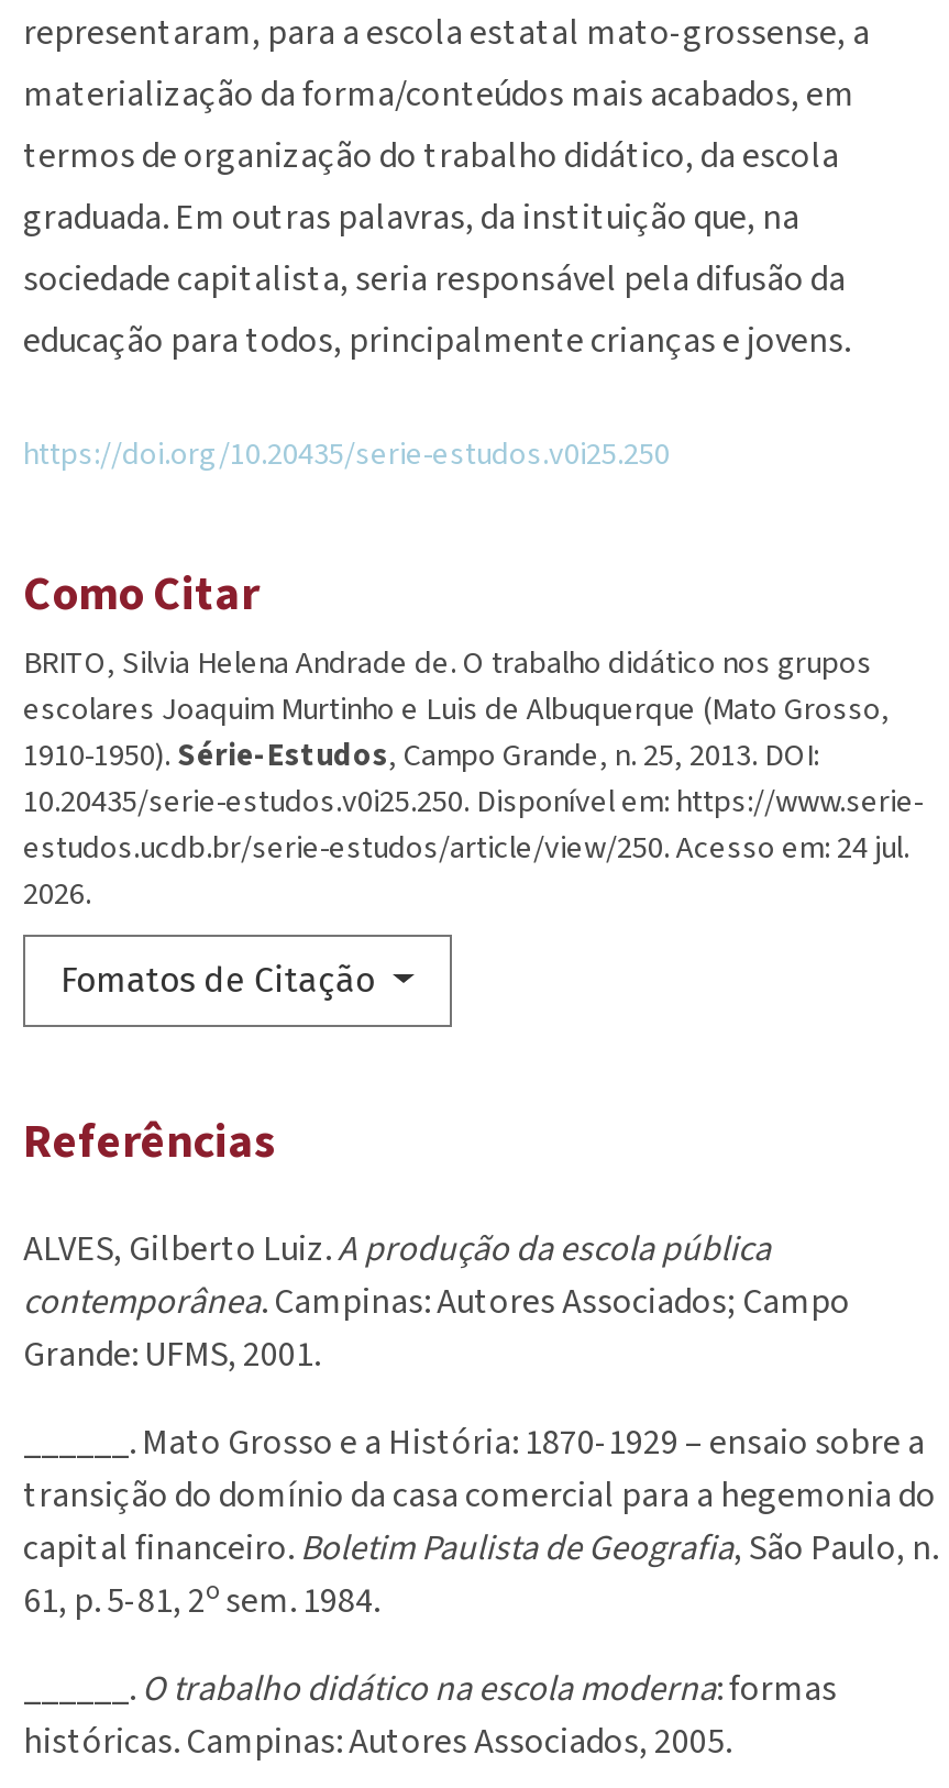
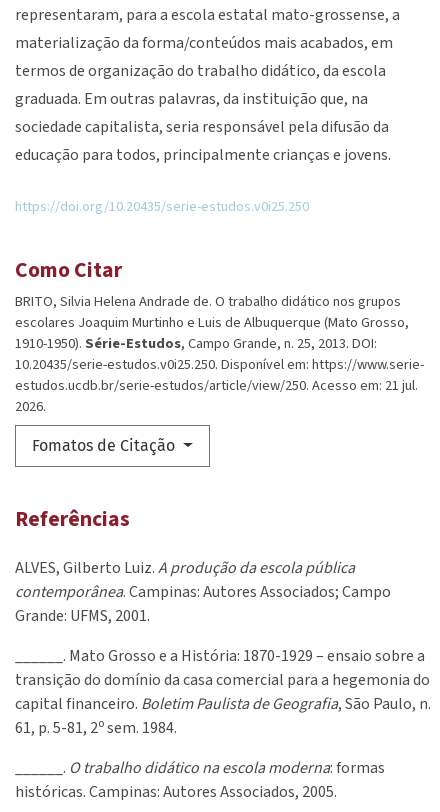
[23,826,909,872] estudos.ucdb.br/serie-estudos/article/view/250. Acesso em: 24 jul. -> [15,375,418,396] estudos.ucdb.br/serie-estudos/article/view/250. Acesso em: 21 jul.

